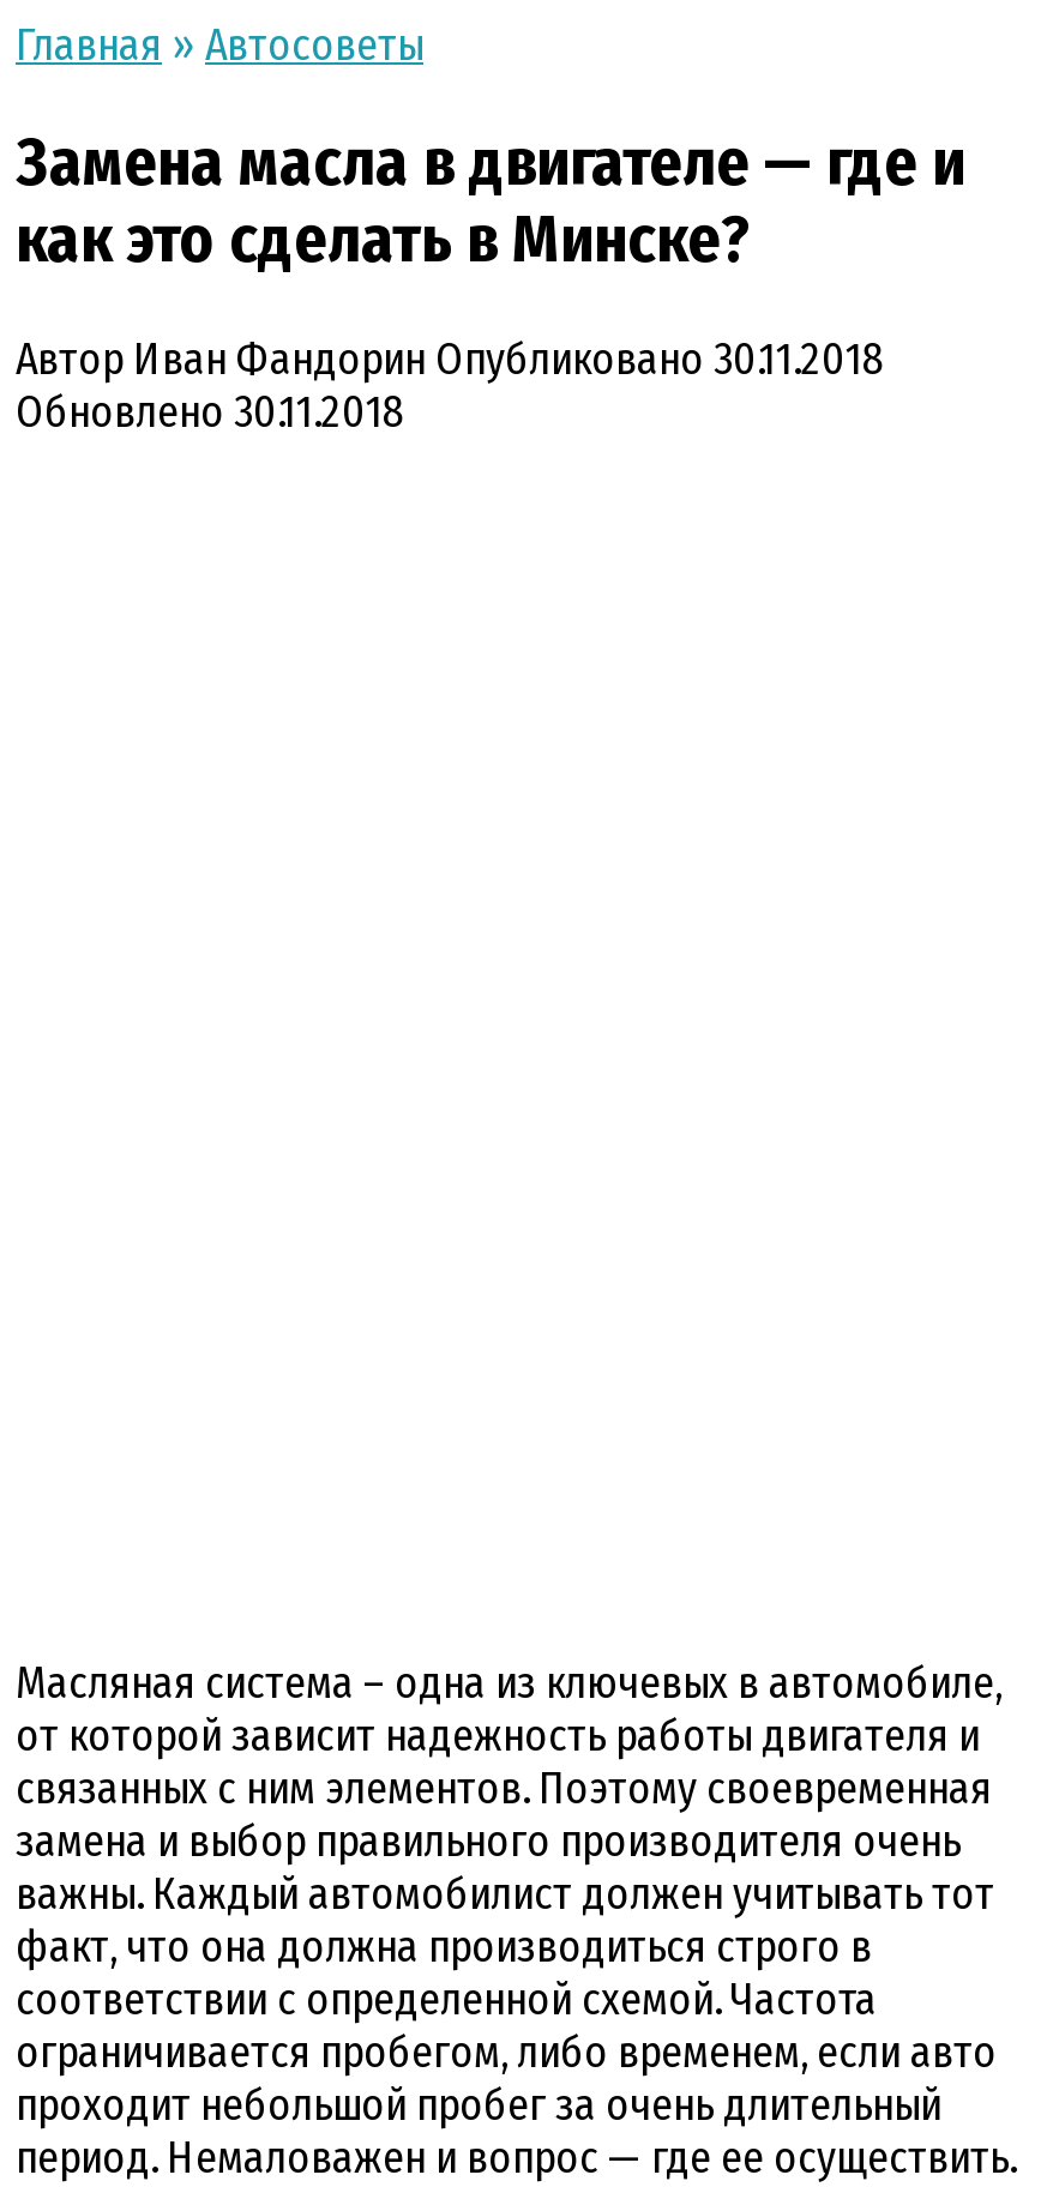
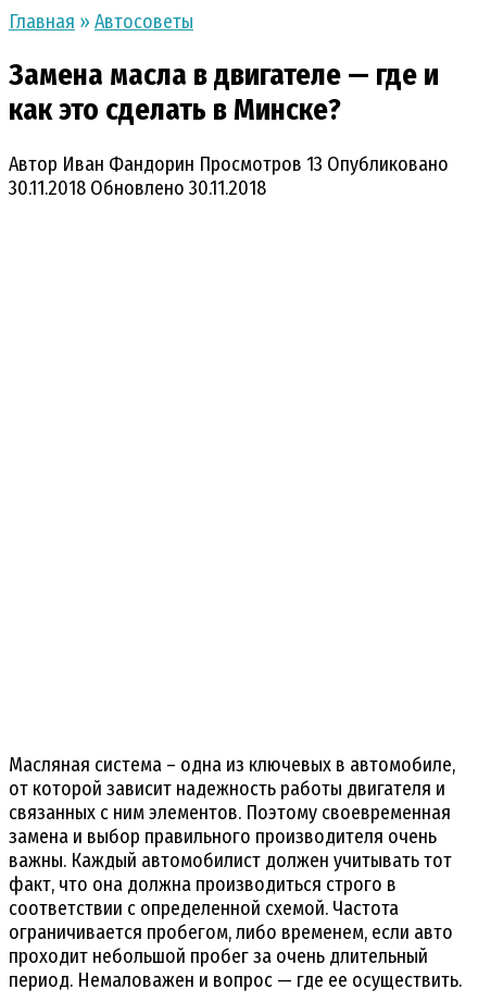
[16,333,884,438] Автор Иван Фандорин Опубликовано 30.11.2018 | Обновлено 30.11.2018 -> [9,152,449,200] Автор Иван Фандорин Просмотров 13 Опубликовано | 30.11.2018 Обновлено 30.11.2018

